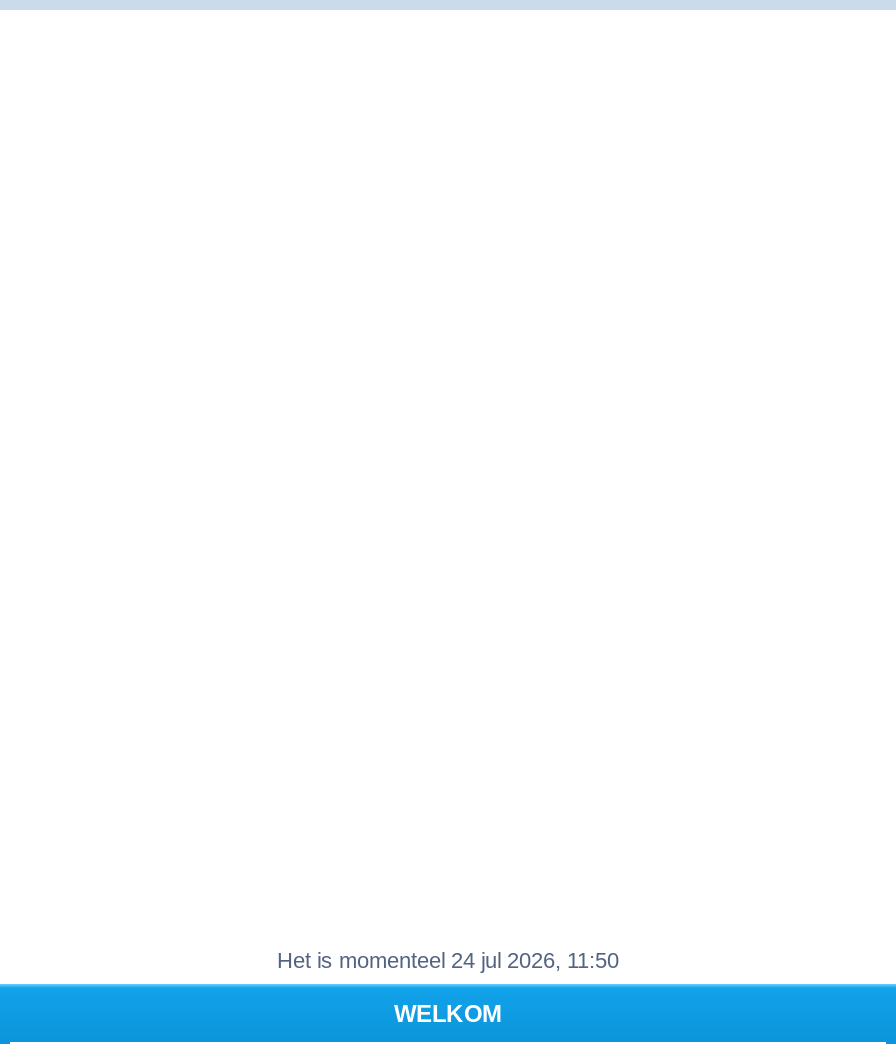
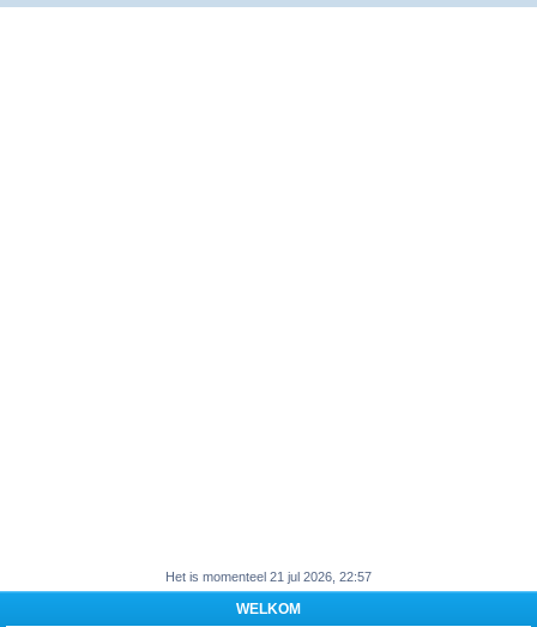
[277,948,619,972] Het is momenteel 24 jul 2026, 11:50 -> [165,569,372,584] Het is momenteel 21 jul 2026, 22:57

